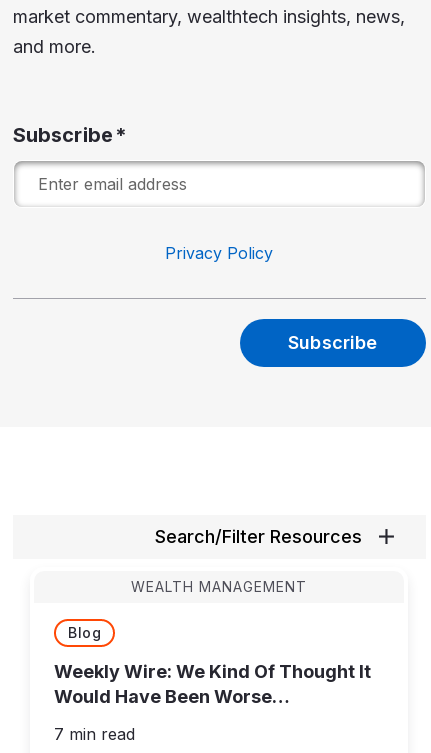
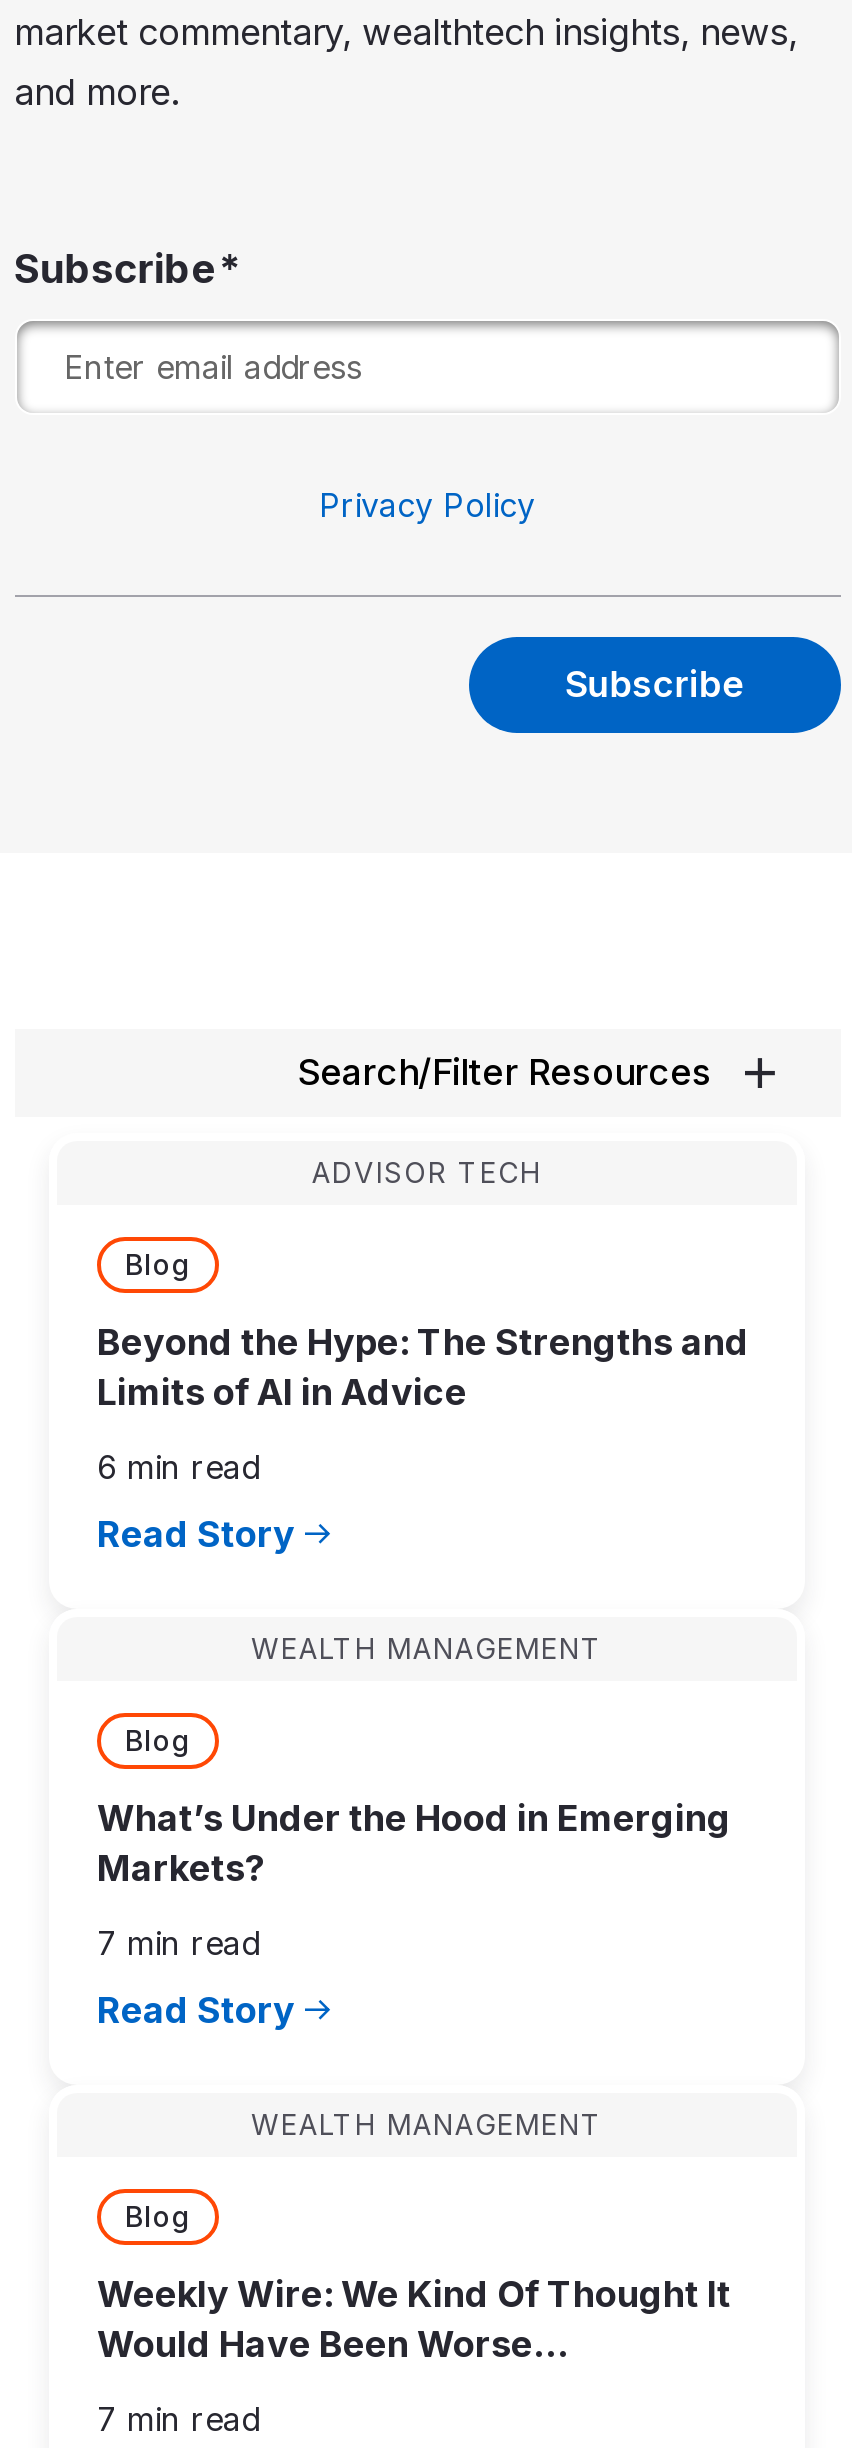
none -> [97,1154,749,2030] ADVISOR TECH | Blog | Beyond the Hype: The Strengths and | Limits of AI in Advice | 6 min read | Read Story | WEALTH MANAGEMENT | Blog | What’s Under the Hood in Emerging | Markets? | 7 min read | Read Story

